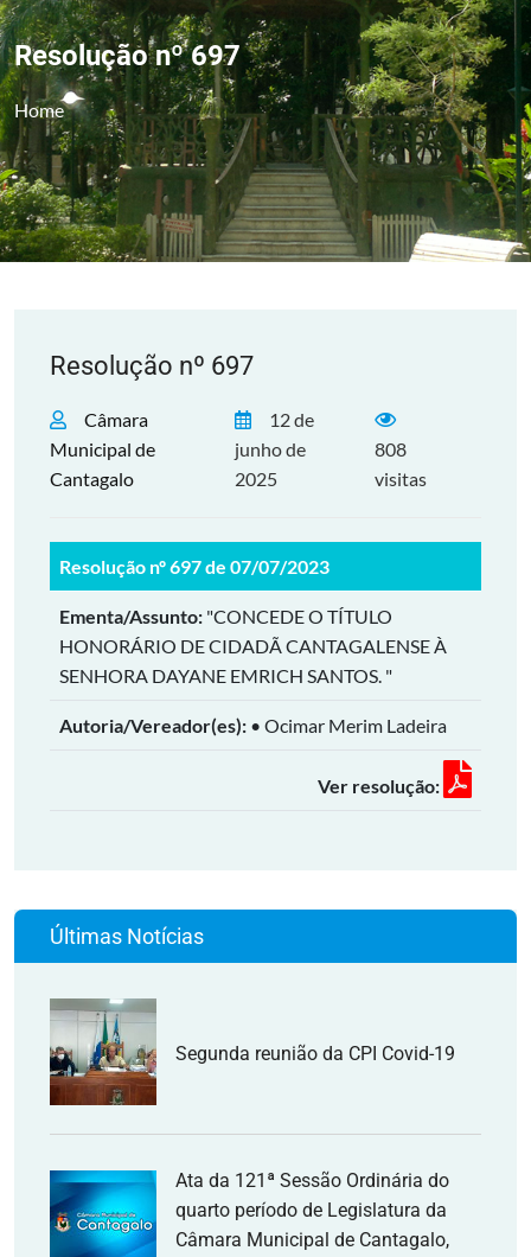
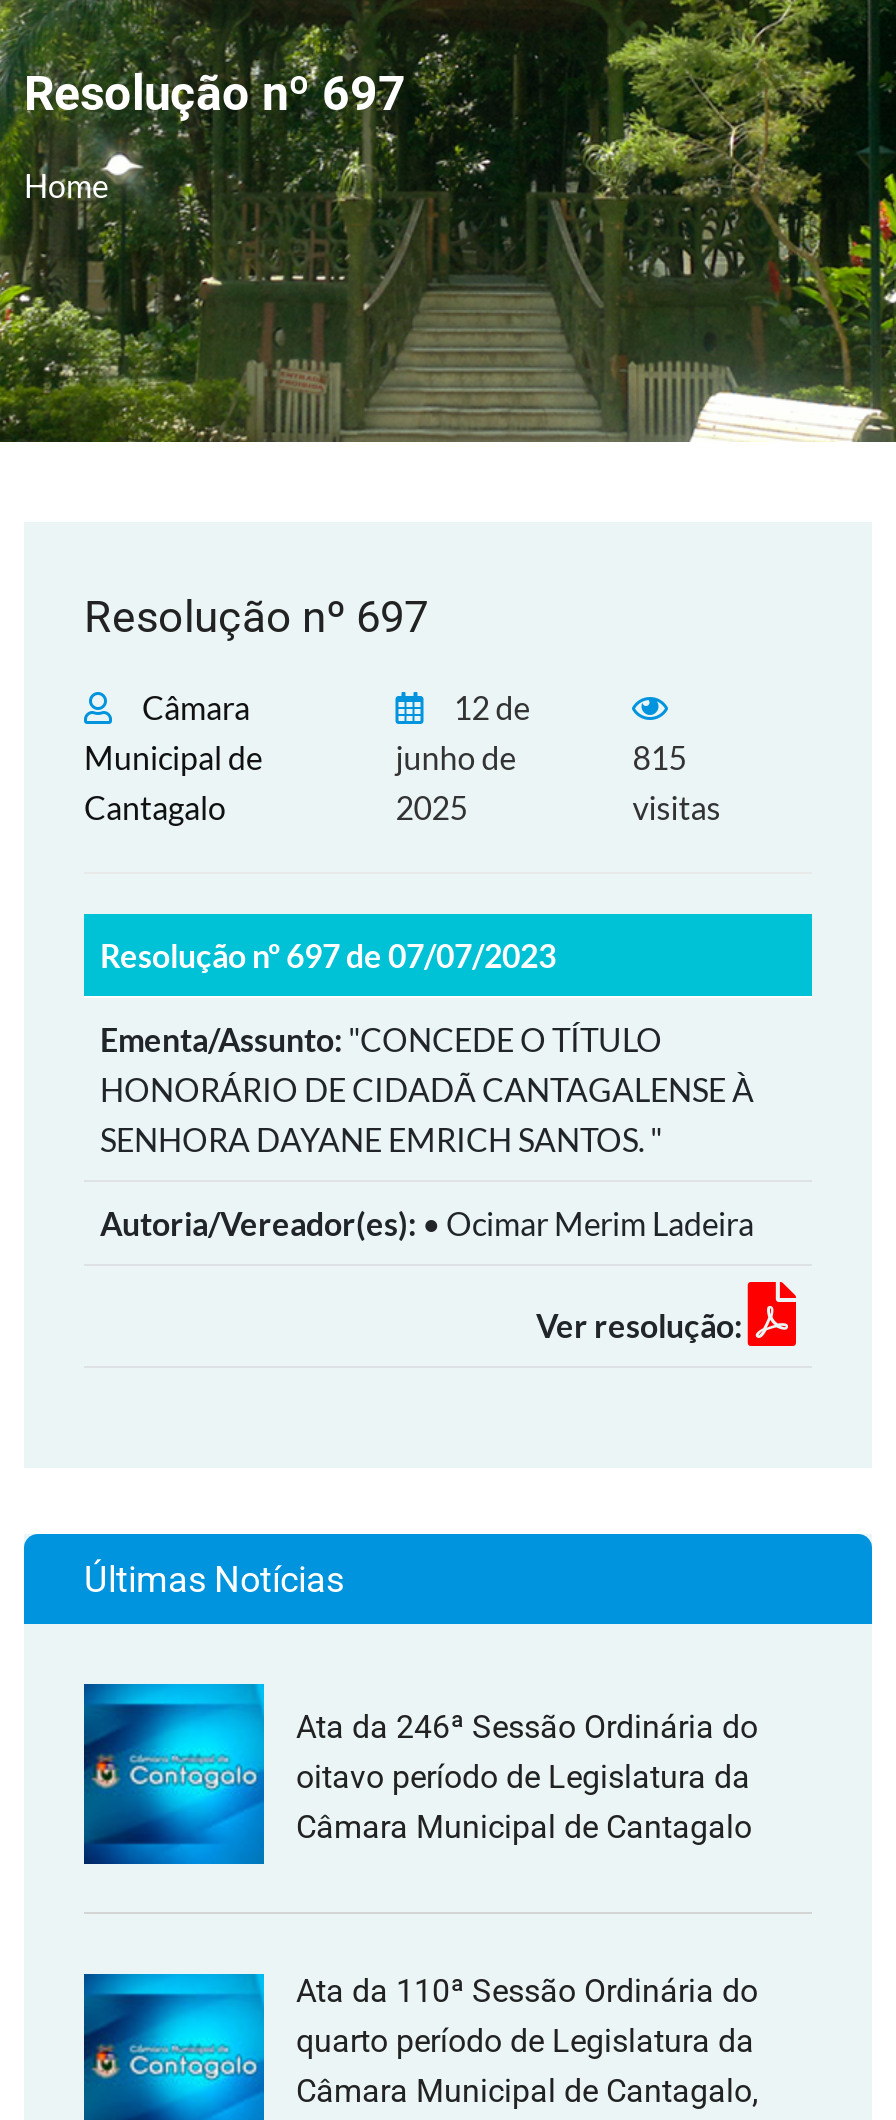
[375,438,407,460] 808 -> [633,738,687,776] 815
[49,997,455,1106] [image] | Segunda reunião da CPI Covid-19 -> [82,1682,758,1866] [image] | Ata da 246ª Sessão Ordinária do | oitavo período de Legislatura da | Câmara Municipal de Cantagalo
[175,1169,449,1192] Ata da 121ª Sessão Ordinária do -> [296,1972,758,2010] Ata da 110ª Sessão Ordinária do

